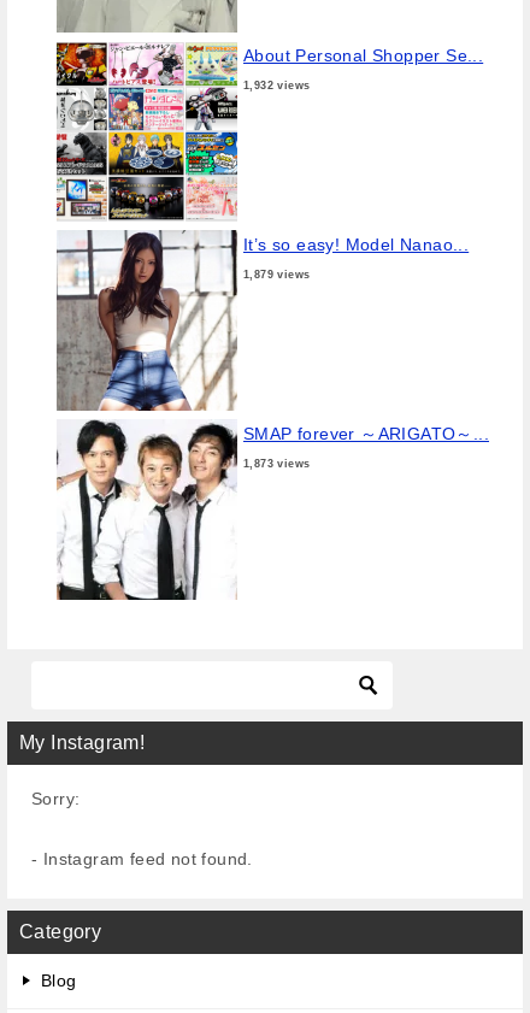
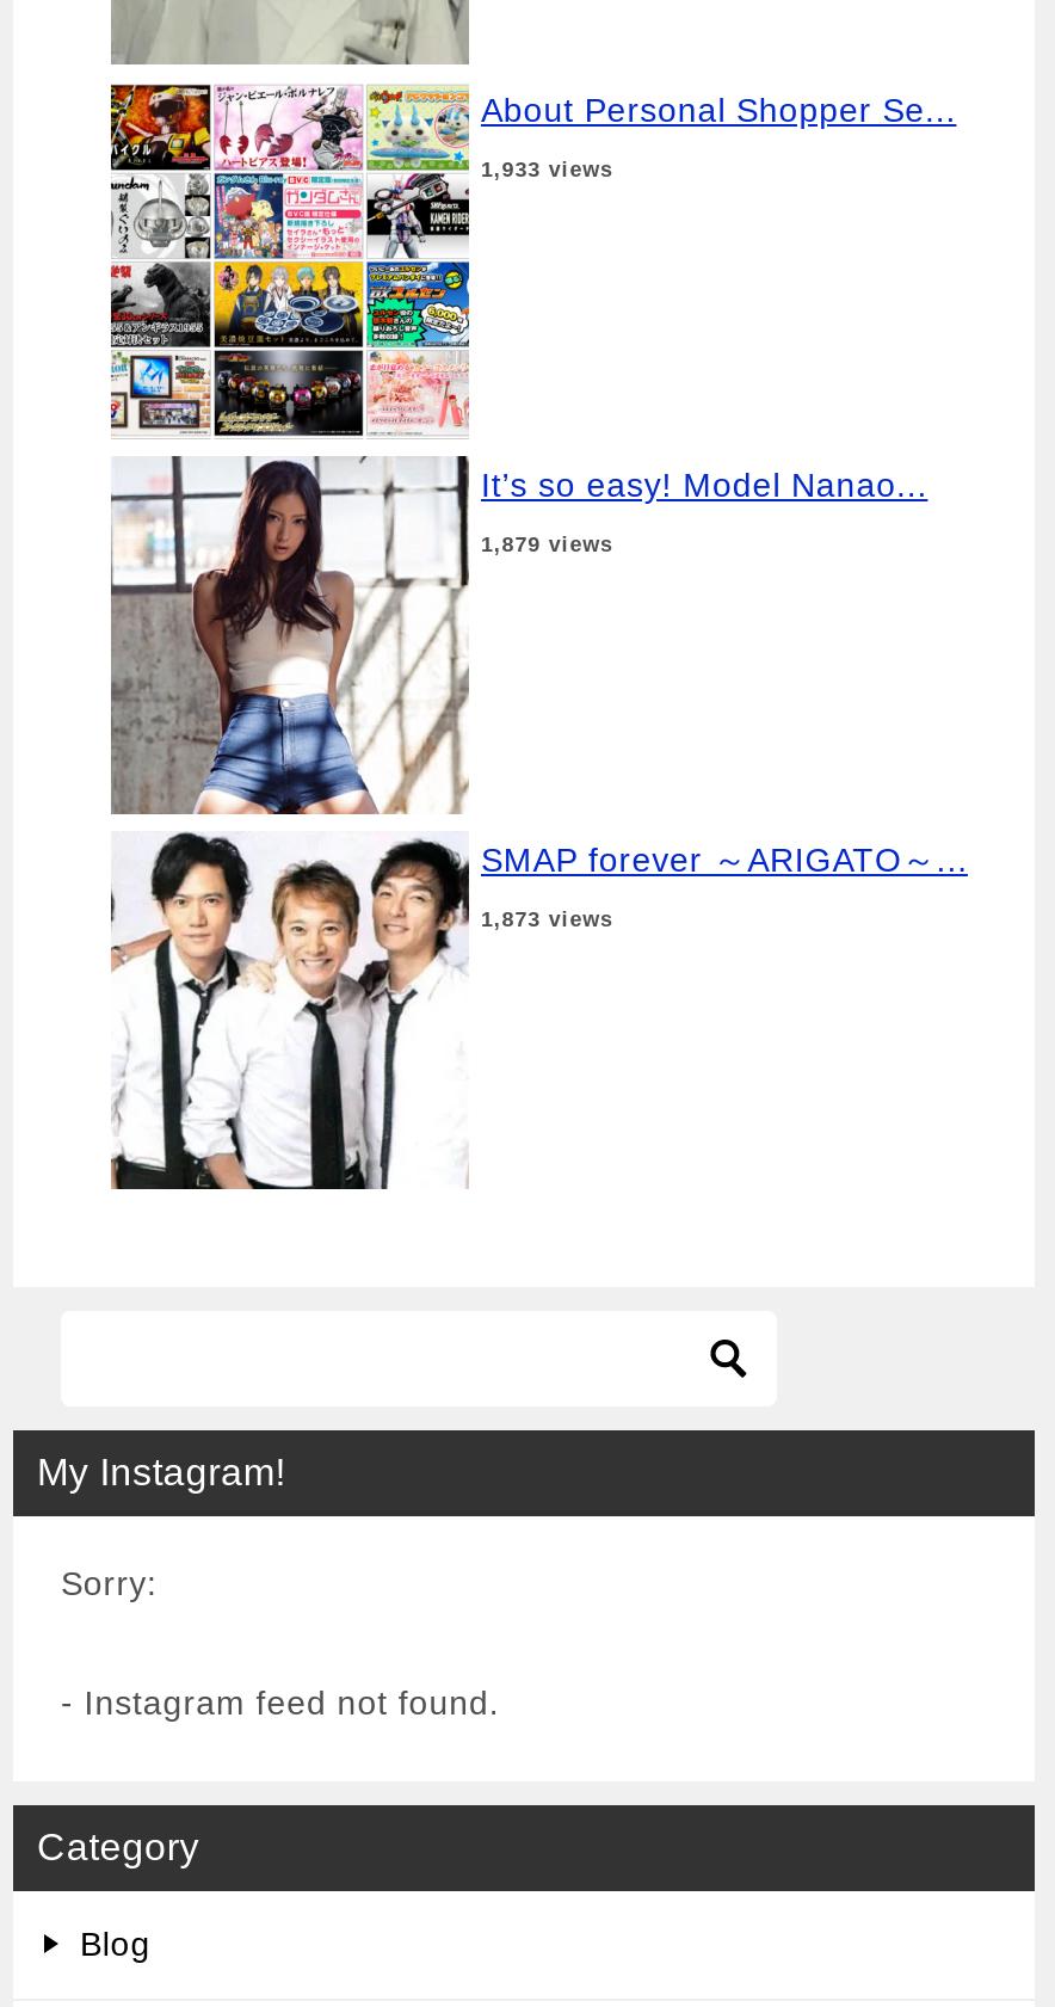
[243,79,310,92] 1,932 views -> [481,158,613,181] 1,933 views

